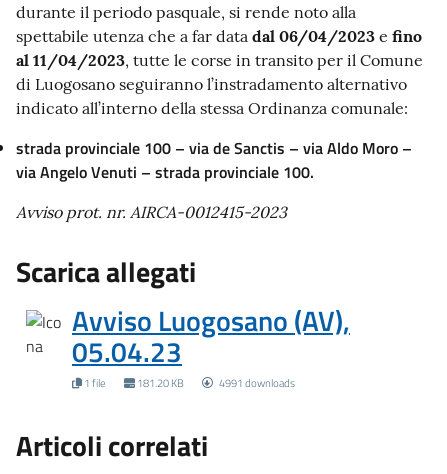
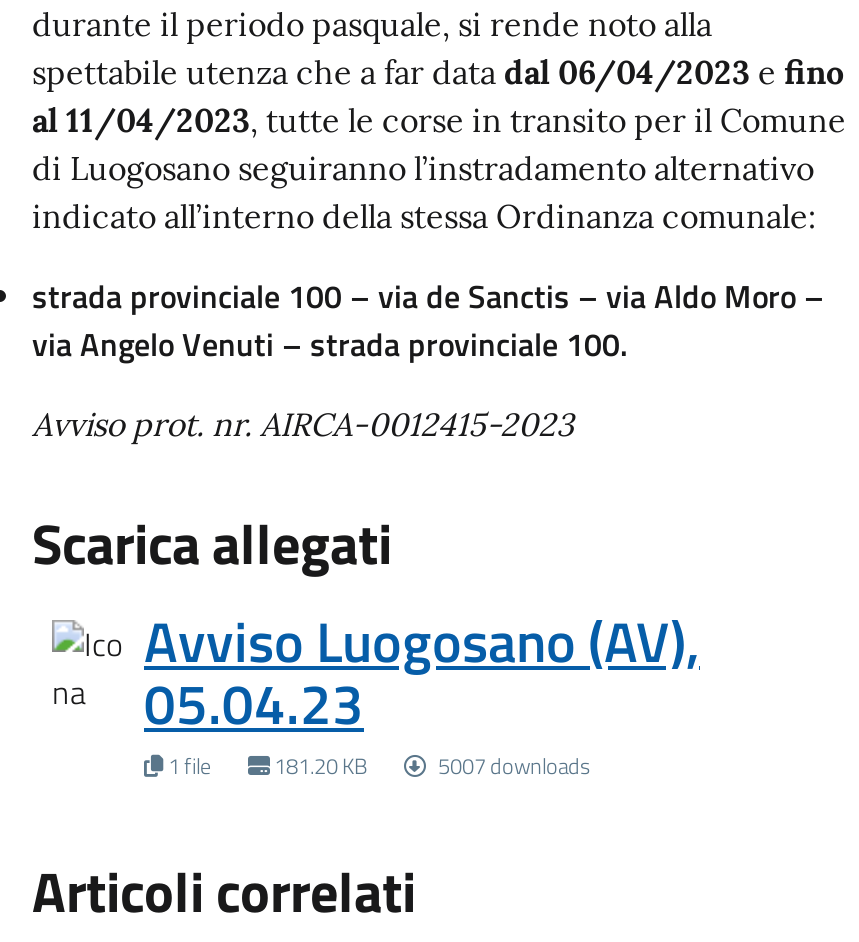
[82,375,295,391] 1 file 181.20 KB 4991 downloads -> [164,750,590,782] 1 file 181.20 KB 5007 downloads

